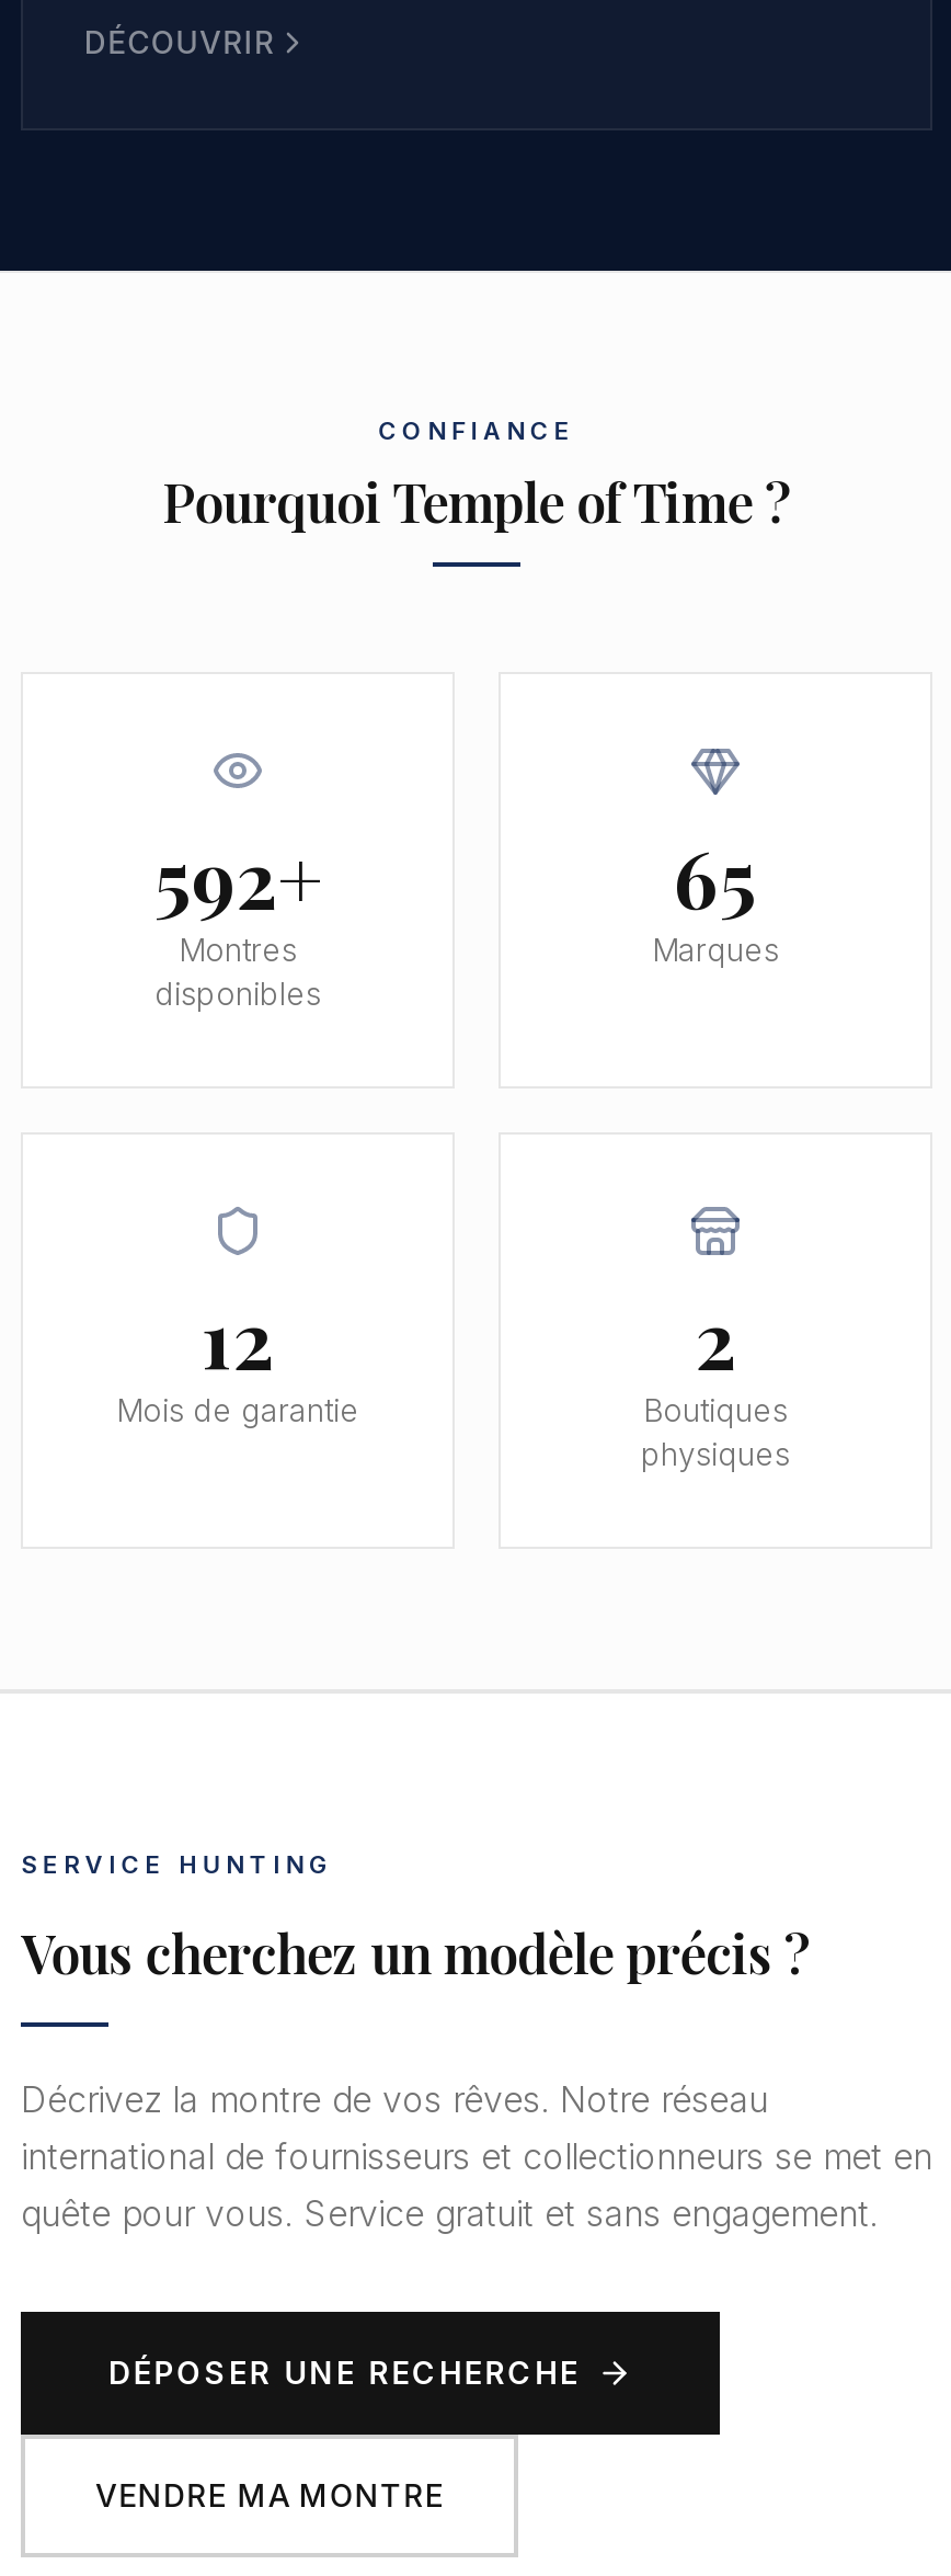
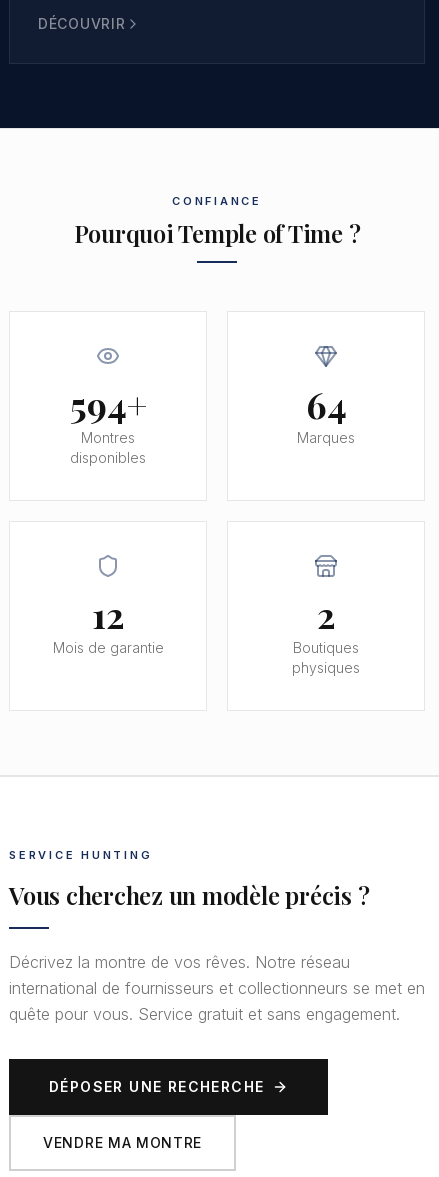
[154,823,321,928] 592+ -> [69,380,146,428] 594+
[674,823,757,928] 65 -> [305,380,346,428] 64

